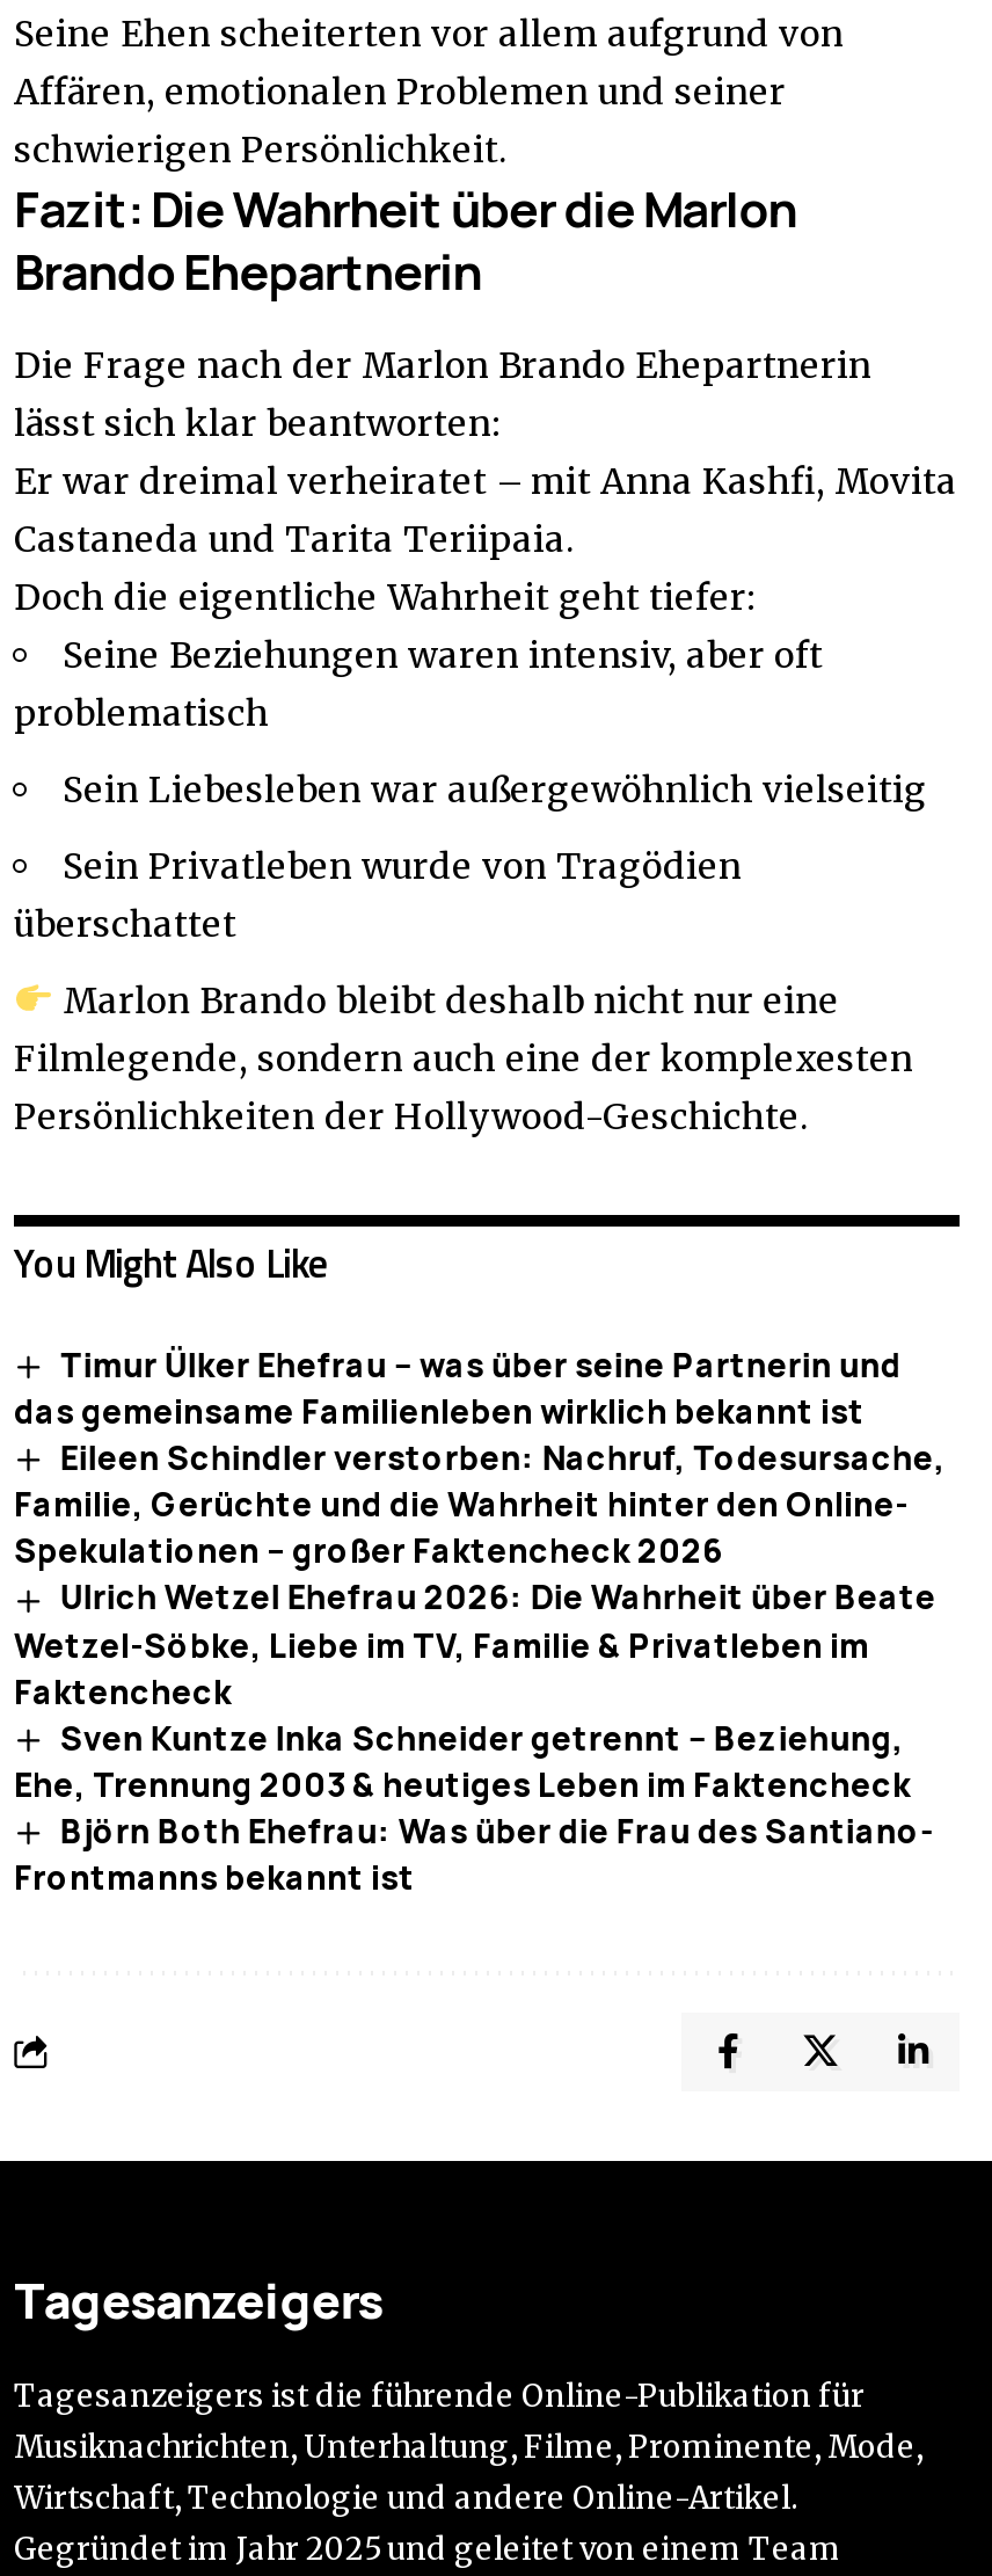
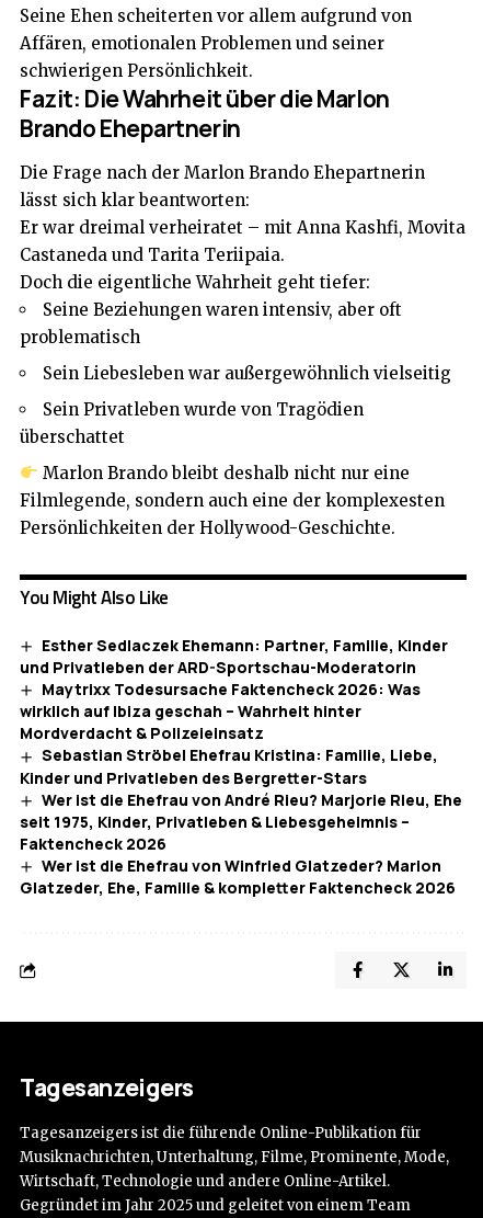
[14,1342,945,1899] Timur Ülker Ehefrau – was über seine Partnerin und | das gemeinsame Familienleben wirklich bekannt ist | Eileen Schindler verstorben: Nachruf, Todesursache, | Familie, Gerüchte und die Wahrheit hinter den Online- | Spekulationen – großer Faktencheck 2026 | Ulrich Wetzel Ehefrau 2026: Die Wahrheit über Beate | Wetzel-Söbke, Liebe im TV, Familie & Privatleben im | Faktencheck | Sven Kuntze Inka Schneider getrennt – Beziehung, | Ehe, Trennung 2003 & heutiges Leben im Faktencheck | Björn Both Ehefrau: Was über die Frau des Santiano- | Frontmanns bekannt ist -> [20,635,462,898] Esther Sedlaczek Ehemann: Partner, Familie, Kinder | und Privatleben der ARD-Sportschau-Moderatorin | Maytrixx Todesursache Faktencheck 2026: Was | wirklich auf Ibiza geschah – Wahrheit hinter | Mordverdacht & Polizeieinsatz | Sebastian Ströbel Ehefrau Kristina: Familie, Liebe, | Kinder und Privatleben des Bergretter-Stars | Wer ist die Ehefrau von André Rieu? Marjorie Rieu, Ehe | seit 1975, Kinder, Privatleben & Liebesgeheimnis – | Faktencheck 2026 | Wer ist die Ehefrau von Winfried Glatzeder? Marion | Glatzeder, Ehe, Familie & kompletter Faktencheck 2026

